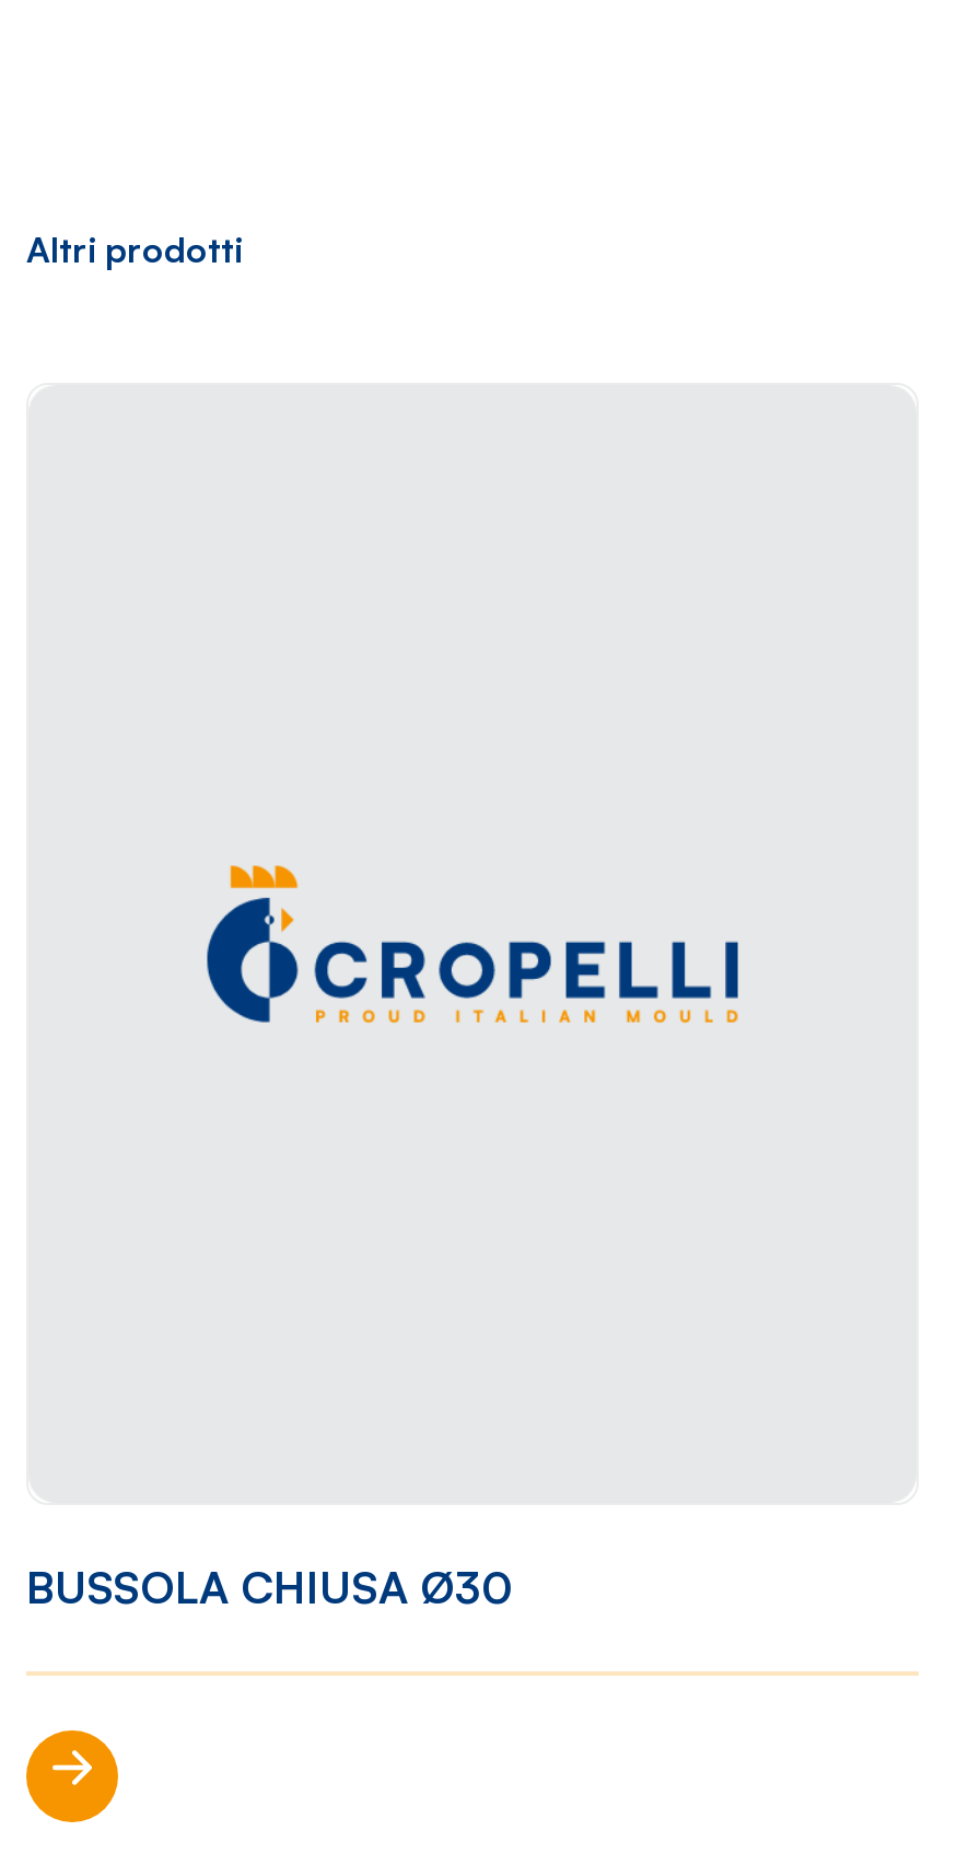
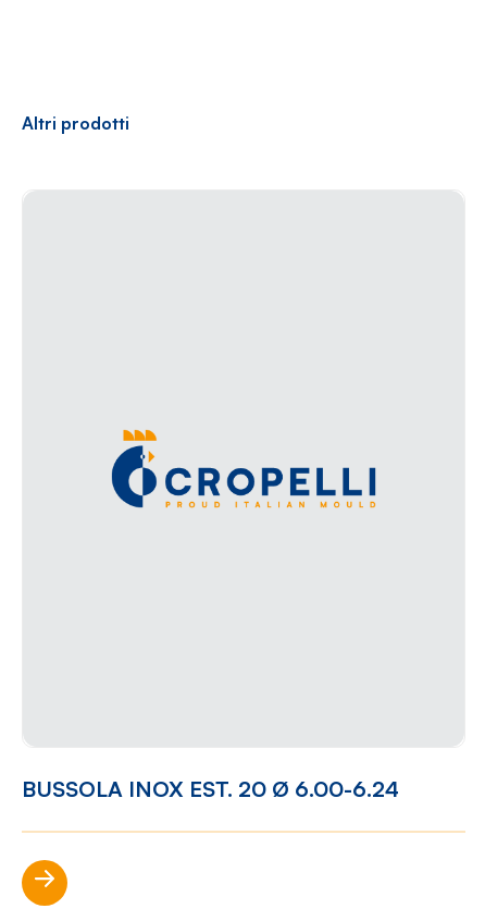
[26,1559,512,1614] BUSSOLA CHIUSA Ø30 -> [22,775,399,802] BUSSOLA INOX EST. 20 Ø 6.00-6.24

